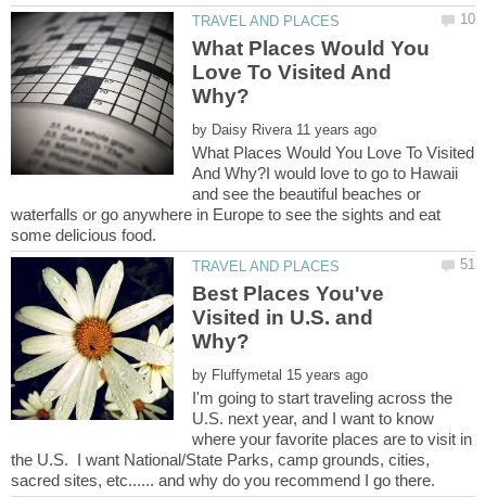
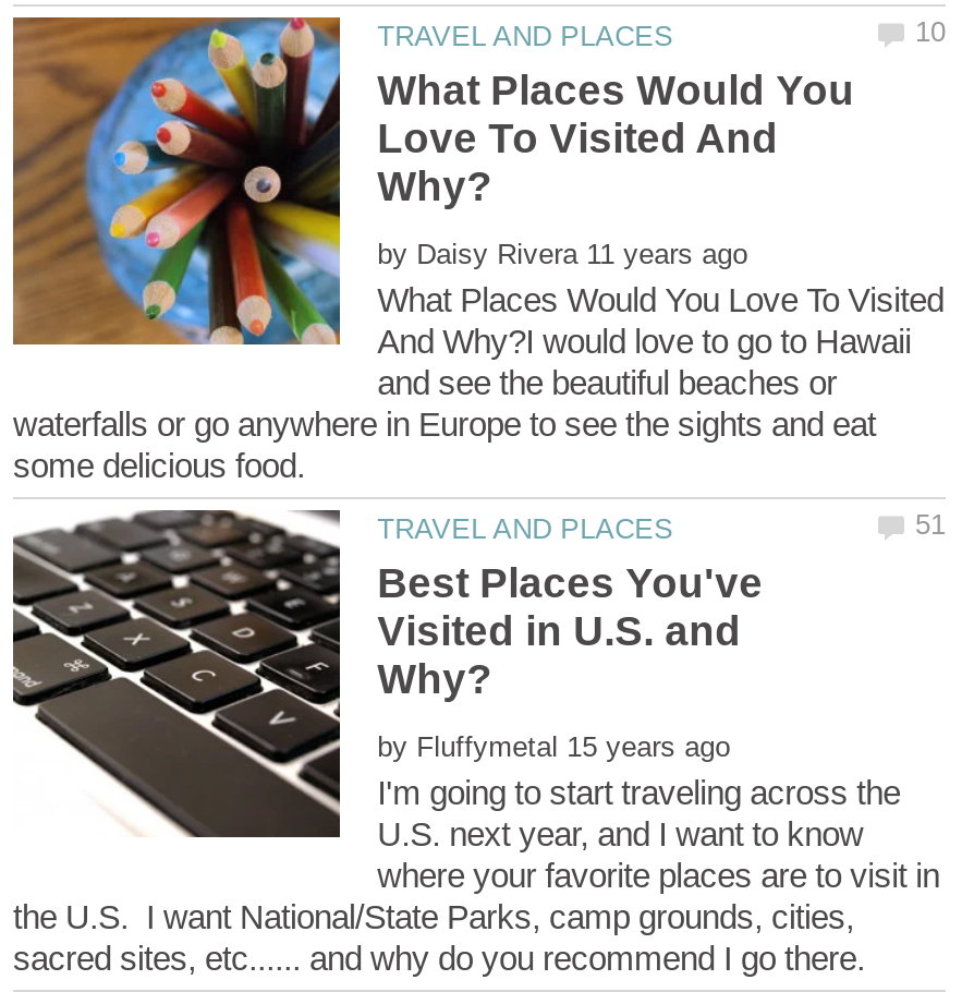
[10,11,175,176] [image] -> [11,15,342,347] [image]
[10,256,175,421] [image] -> [11,508,342,839] [image]

